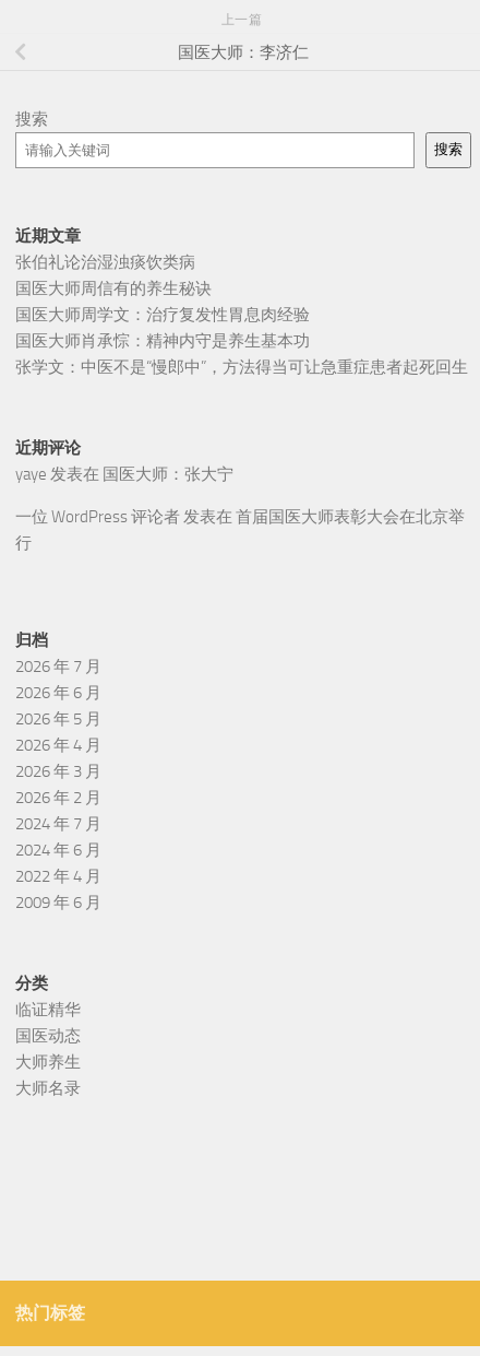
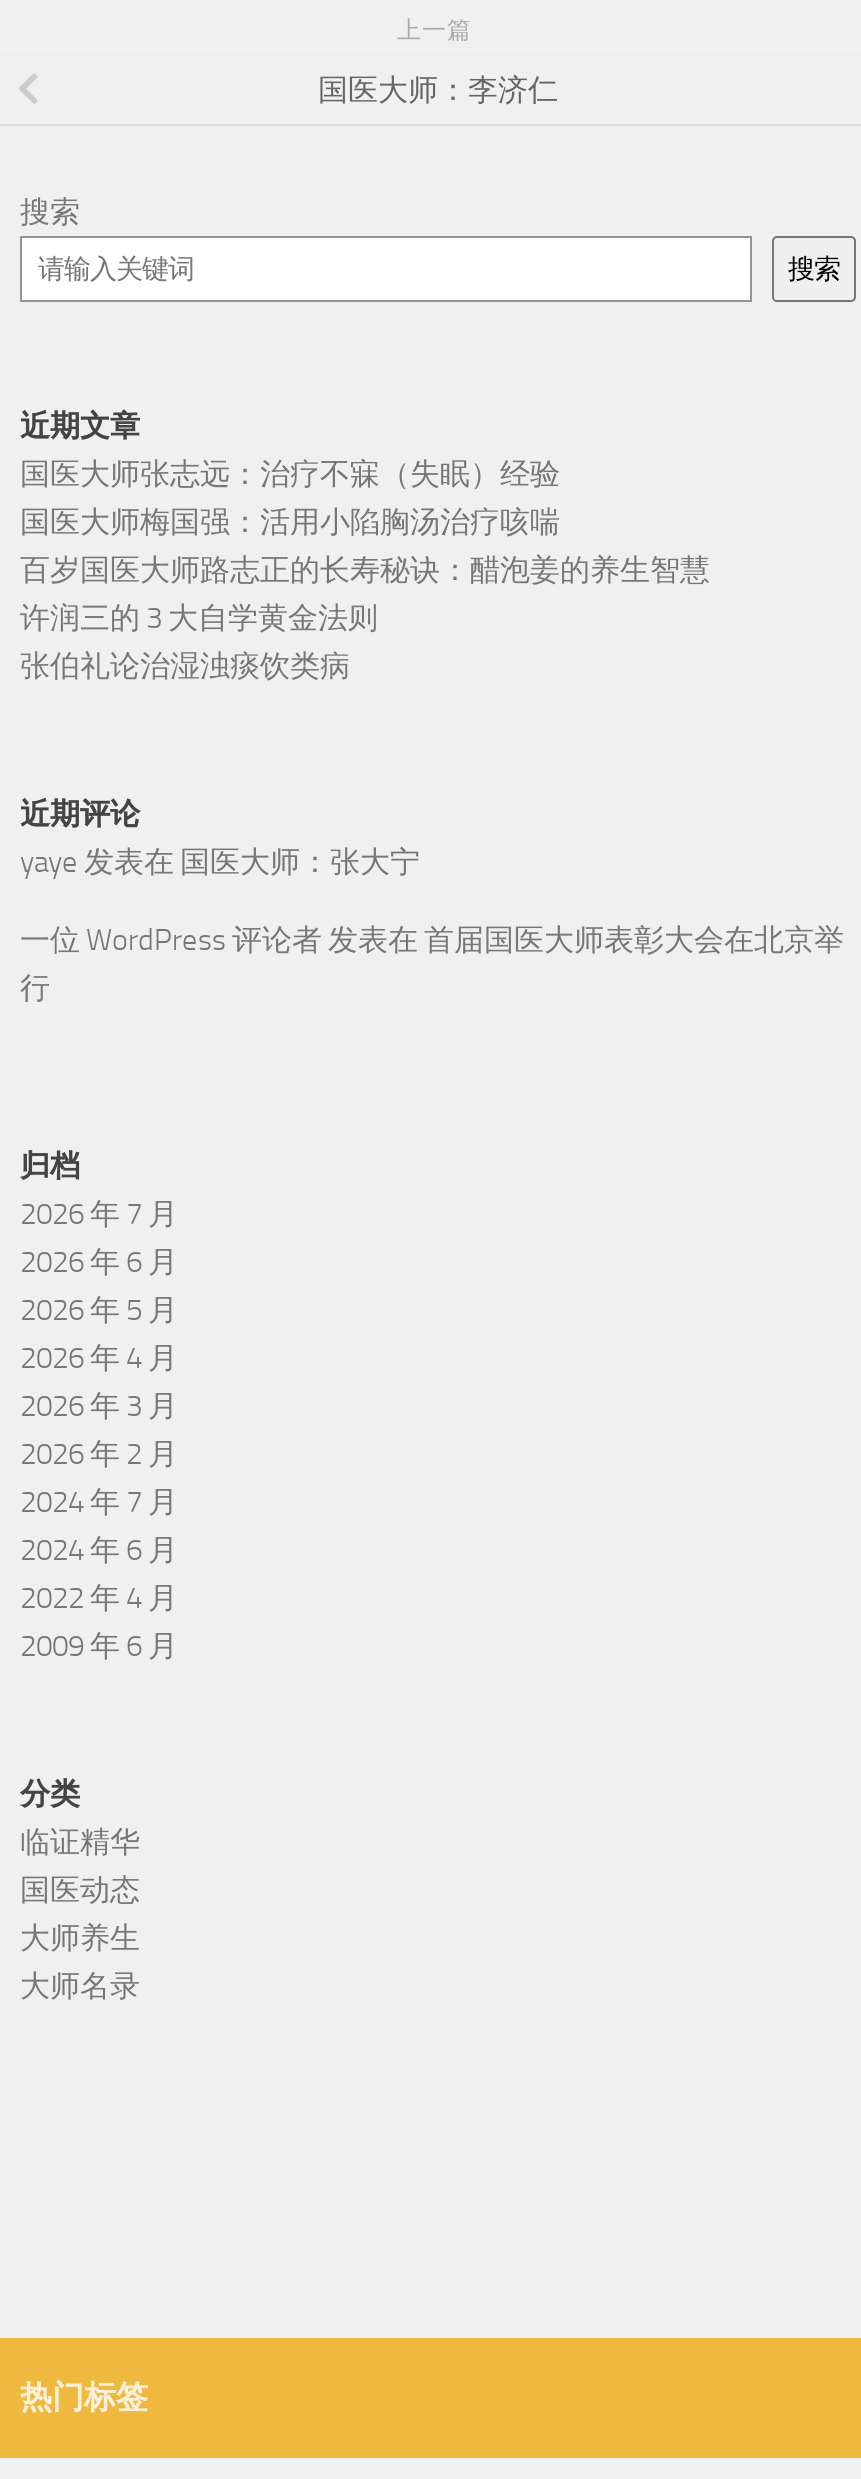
none -> [20,457,710,637] 国医大师张志远：治疗不寐（失眠）经验 | 国医大师梅国强：活用小陷胸汤治疗咳喘 | 百岁国医大师路志正的长寿秘诀：醋泡姜的养生智慧 | 许润三的 3 大自学黄金法则
moved [15,252,195,272] -> [20,649,350,685]: 张伯礼论治湿浊痰饮类病
[15,278,468,377] 国医大师周信有的养生秘诀 | 国医大师周学文：治疗复发性胃息肉经验 | 国医大师肖承悰：精神内守是养生基本功 | 张学文：中医不是“慢郎中”，方法得当可让急重症患者起死回生 -> none

